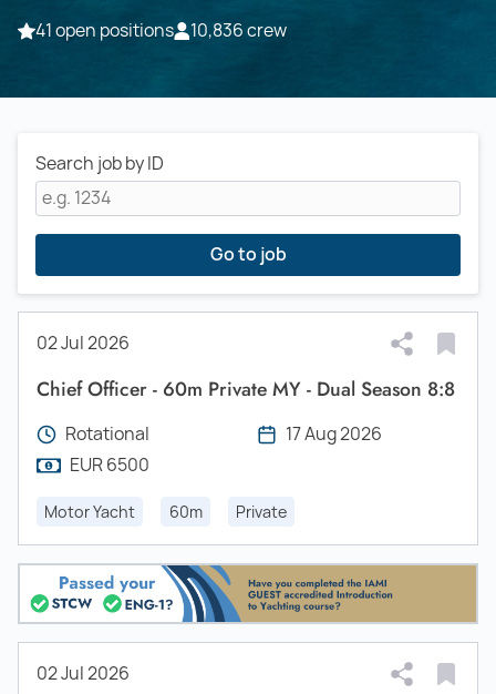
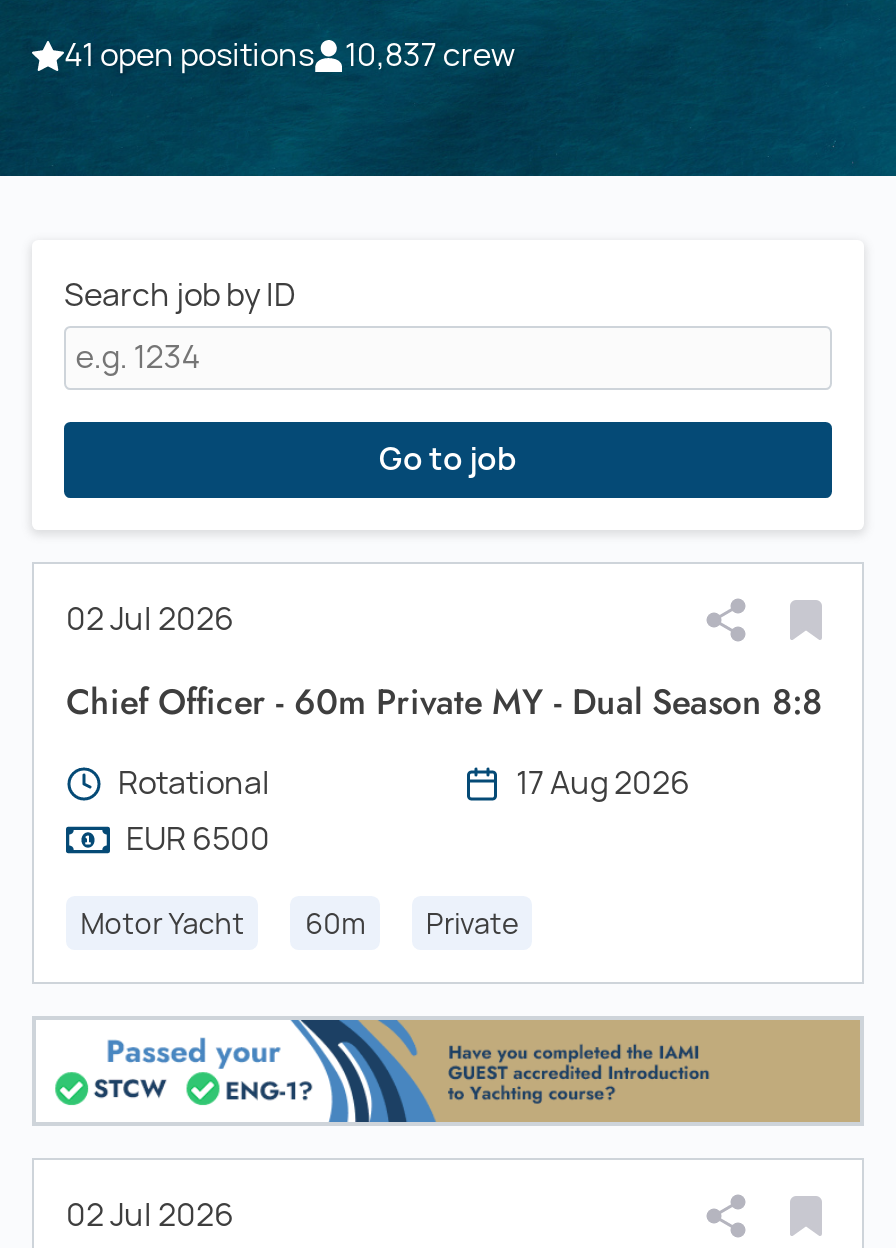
[35,19,287,42] 41 open positions 10,836 crew -> [64,34,515,76] 41 open positions 10,837 crew

